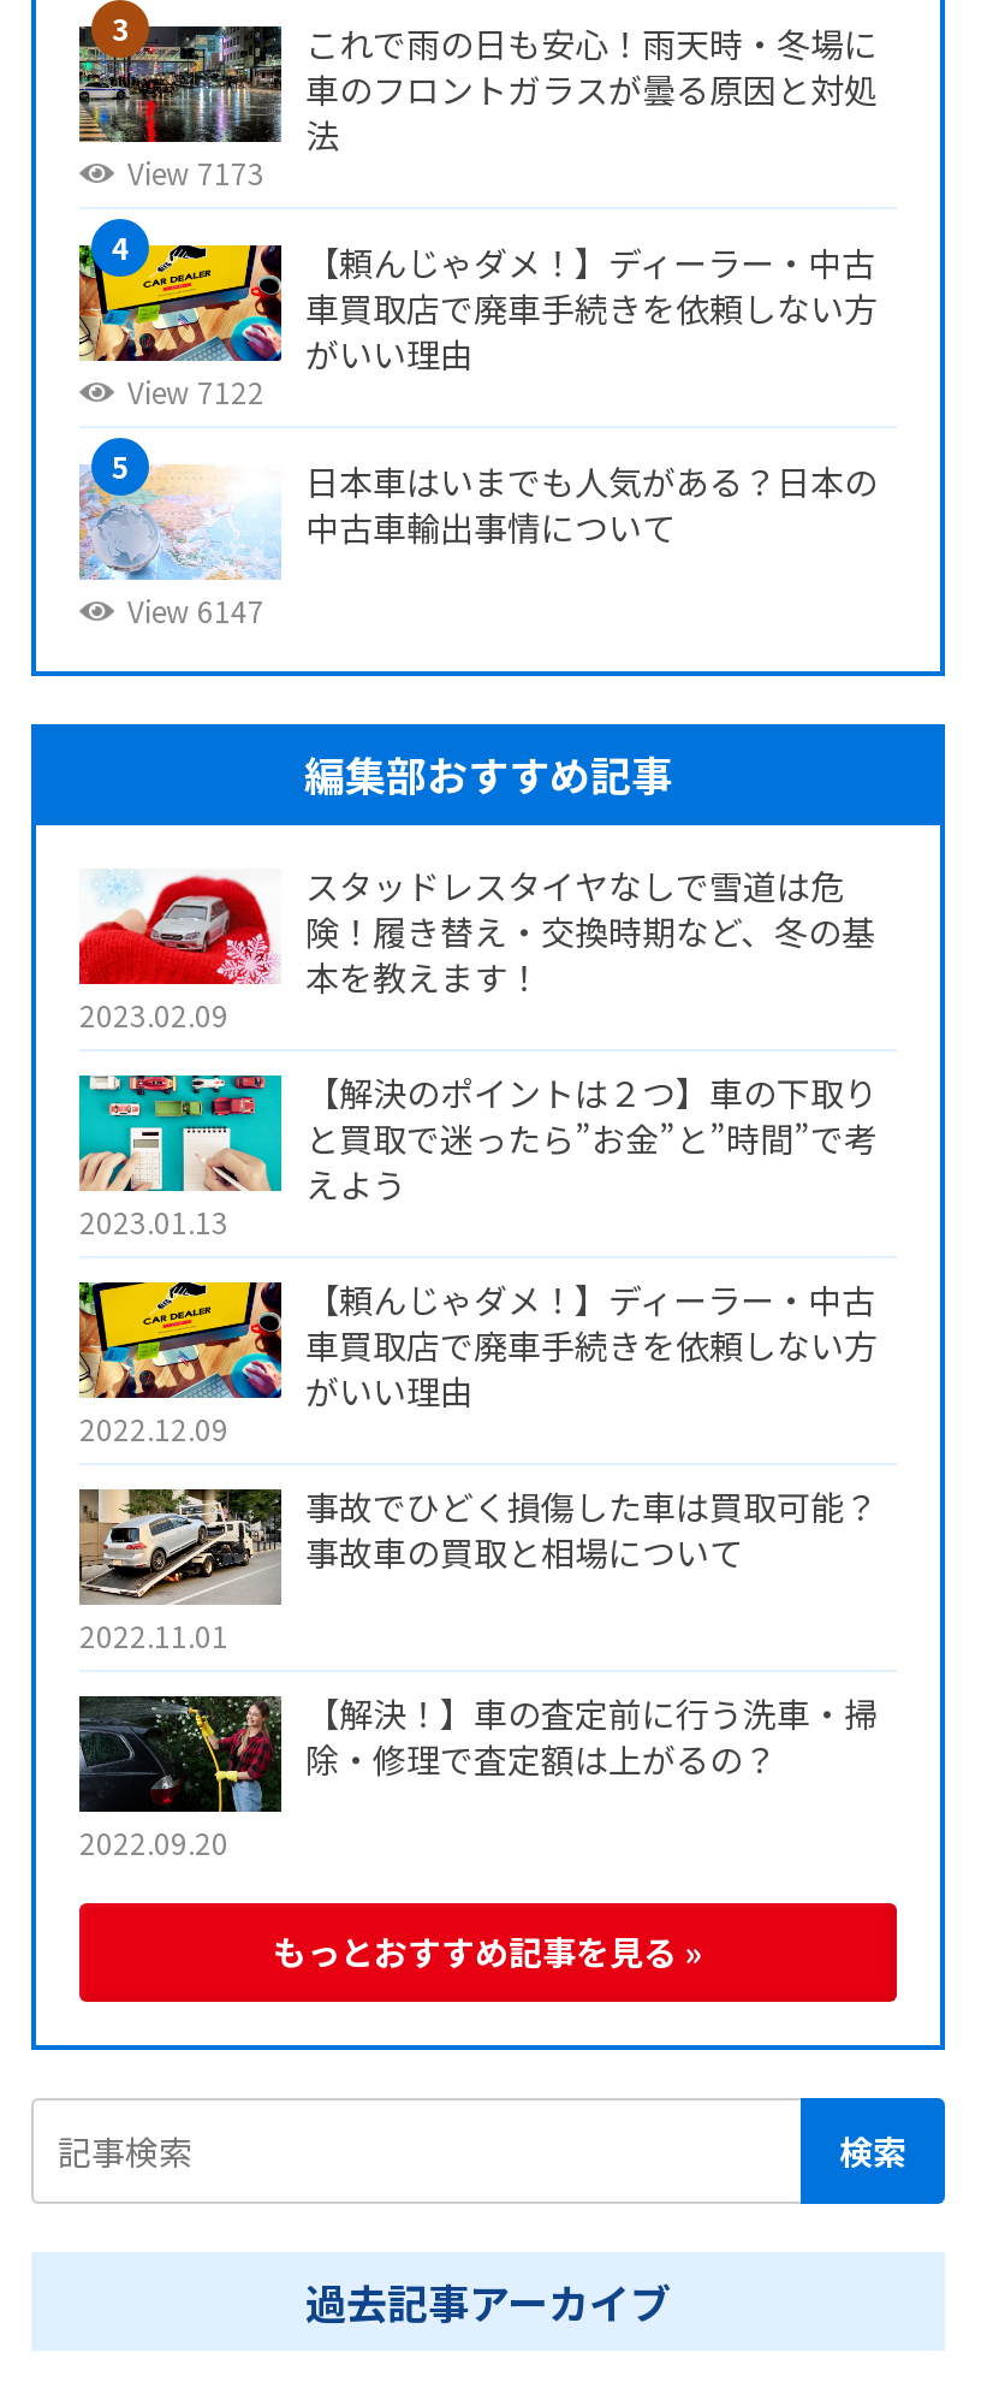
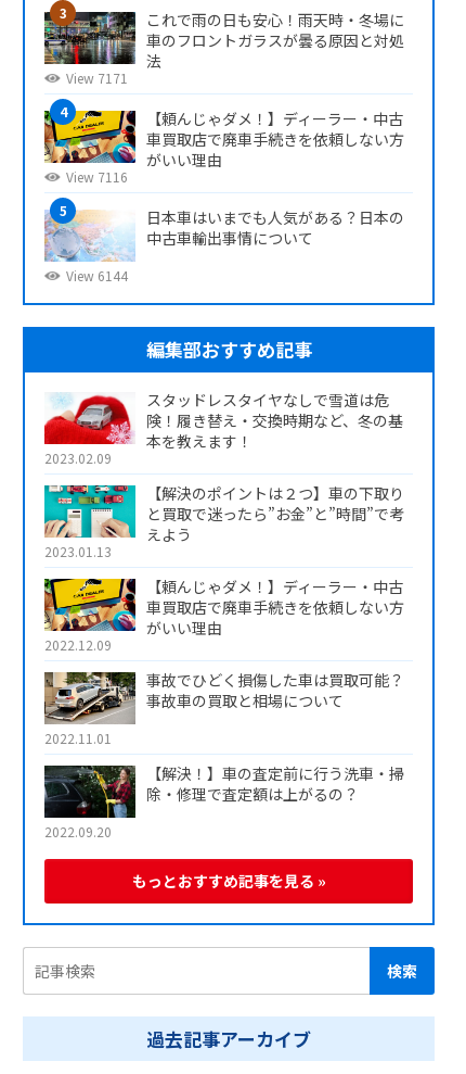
[127,152,264,193] View 7173 -> [66,69,128,87] View 7171
[127,371,264,412] View 7122 -> [66,167,128,186] View 7116
[127,590,264,631] View 6147 -> [66,266,128,285] View 6144

